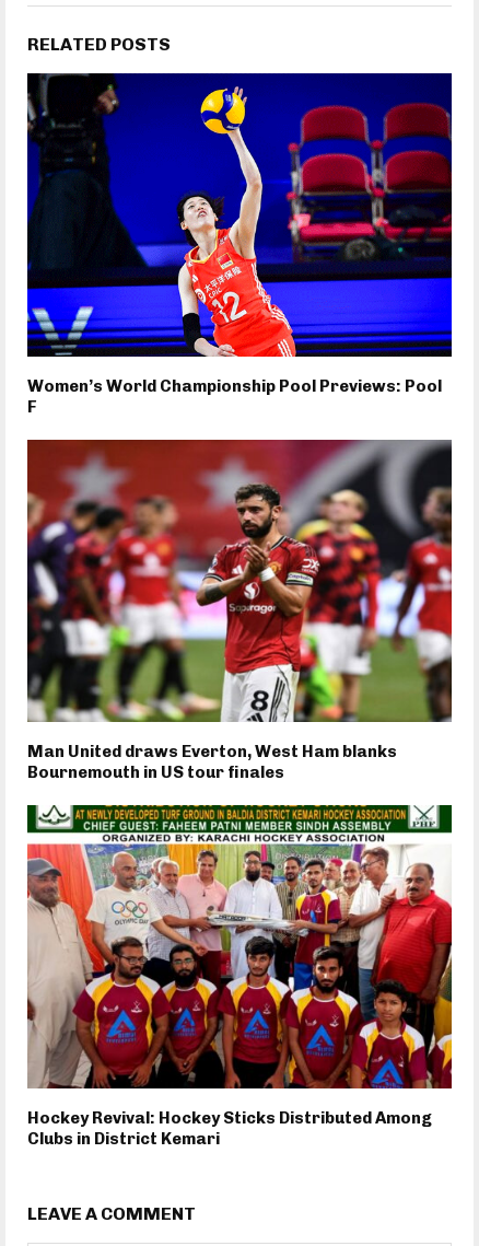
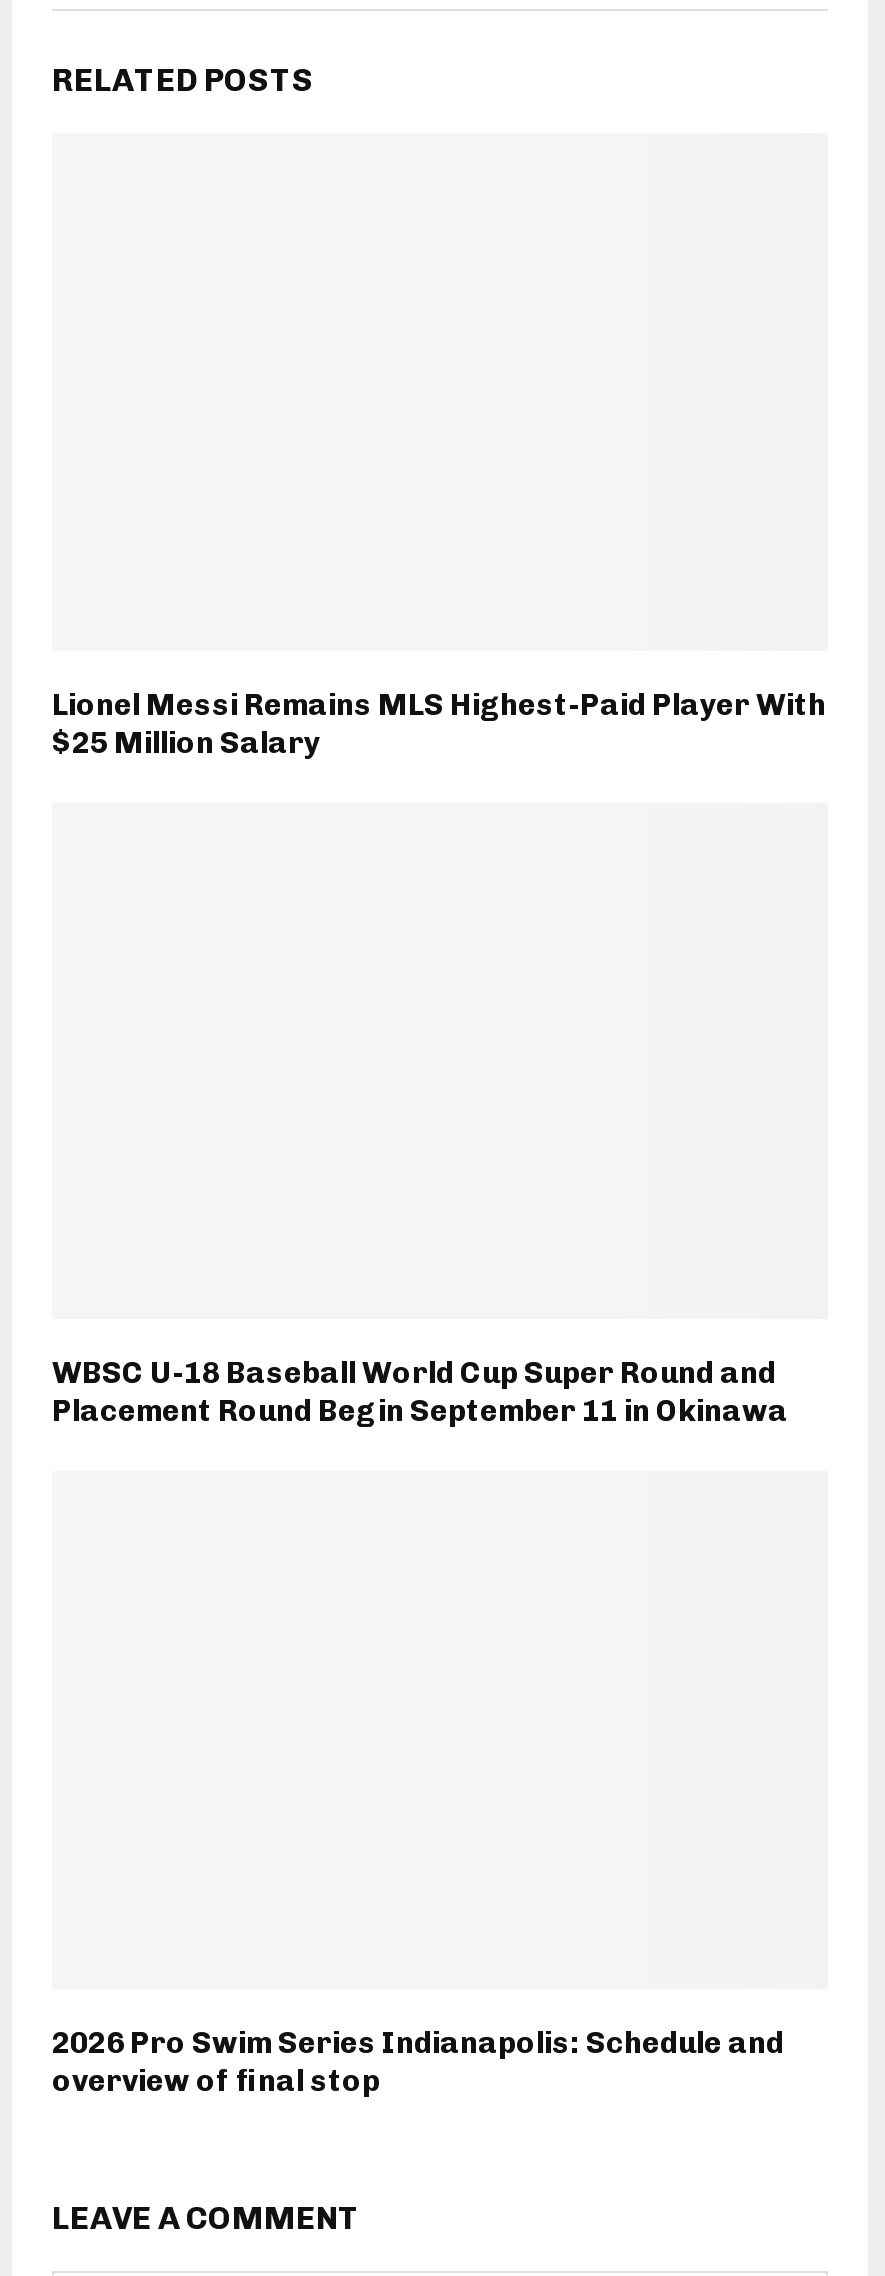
[26,72,453,358] [image] -> none
[27,376,442,416] Women’s World Championship Pool Previews: Pool | F -> [52,686,826,760] Lionel Messi Remains MLS Highest-Paid Player With | $25 Million Salary
[26,439,453,723] [image] -> none
[27,742,397,783] Man United draws Everton, West Ham blanks | Bournemouth in US tour finales -> [52,1356,788,1430] WBSC U-18 Baseball World Cup Super Round and | Placement Round Begin September 11 in Okinawa
[26,804,453,1090] [image] -> none
[27,1108,432,1149] Hockey Revival: Hockey Sticks Distributed Among | Clubs in District Kemari -> [52,2025,784,2099] 2026 Pro Swim Series Indianapolis: Schedule and | overview of final stop

